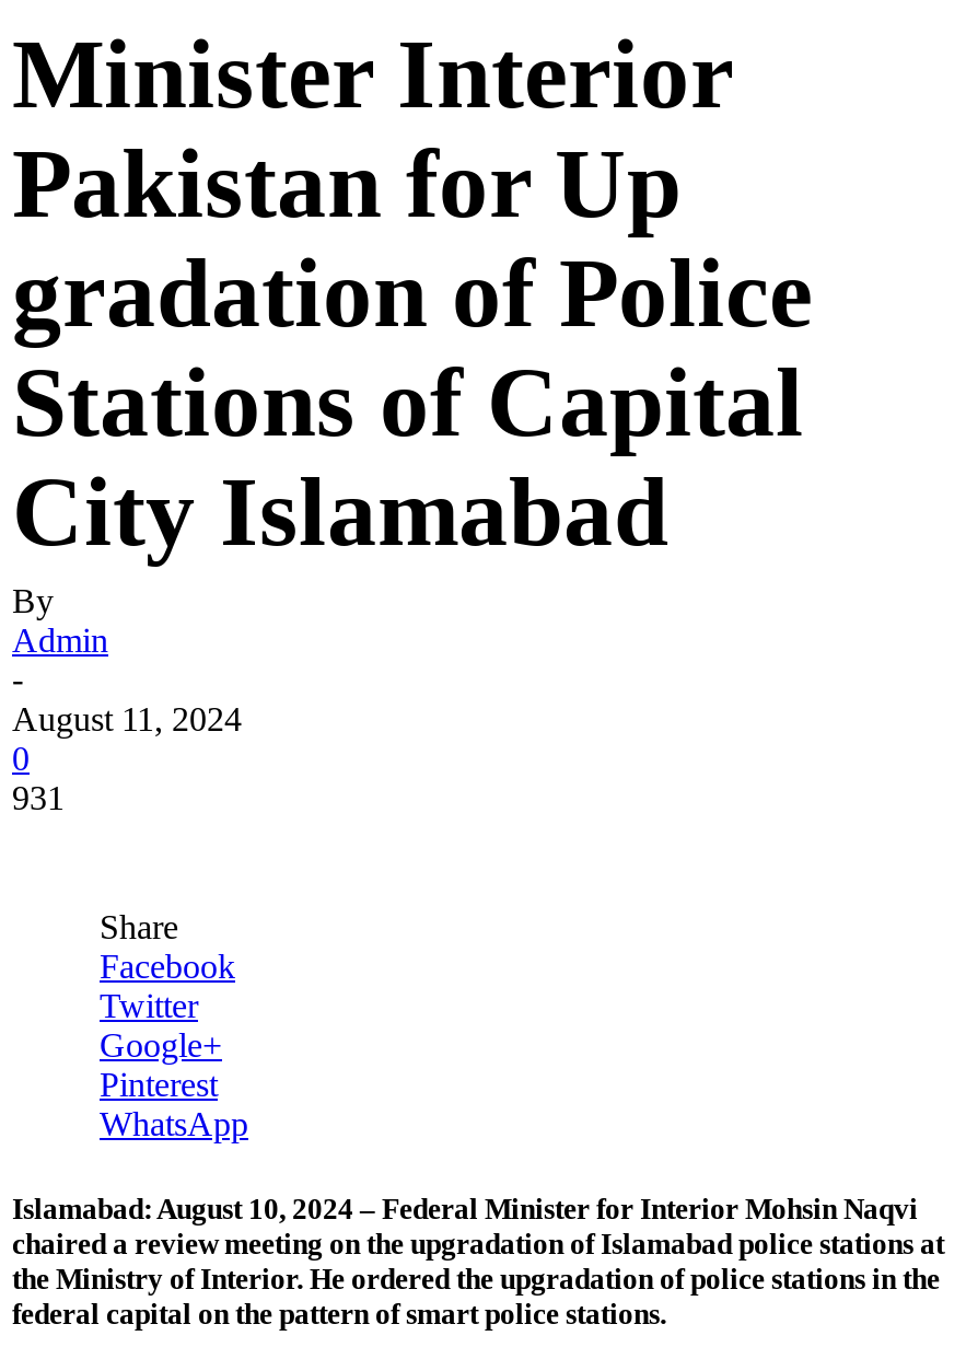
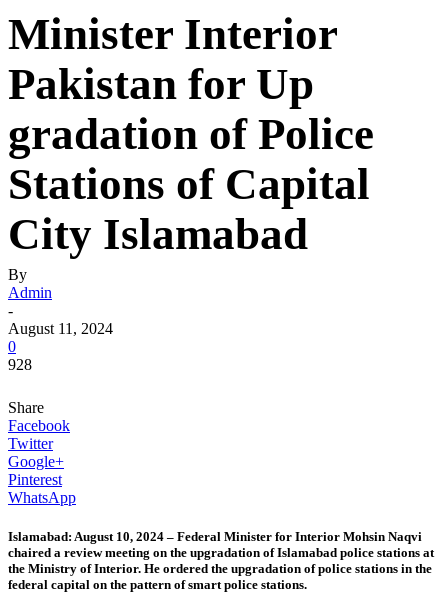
[12,779,65,816] 931 -> [8,356,32,373] 928

